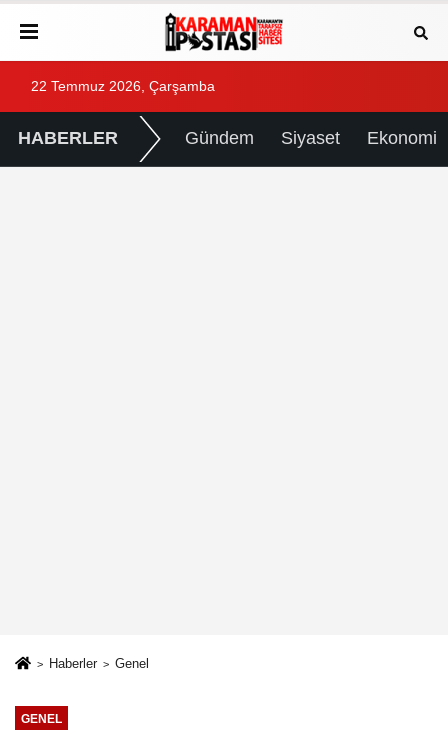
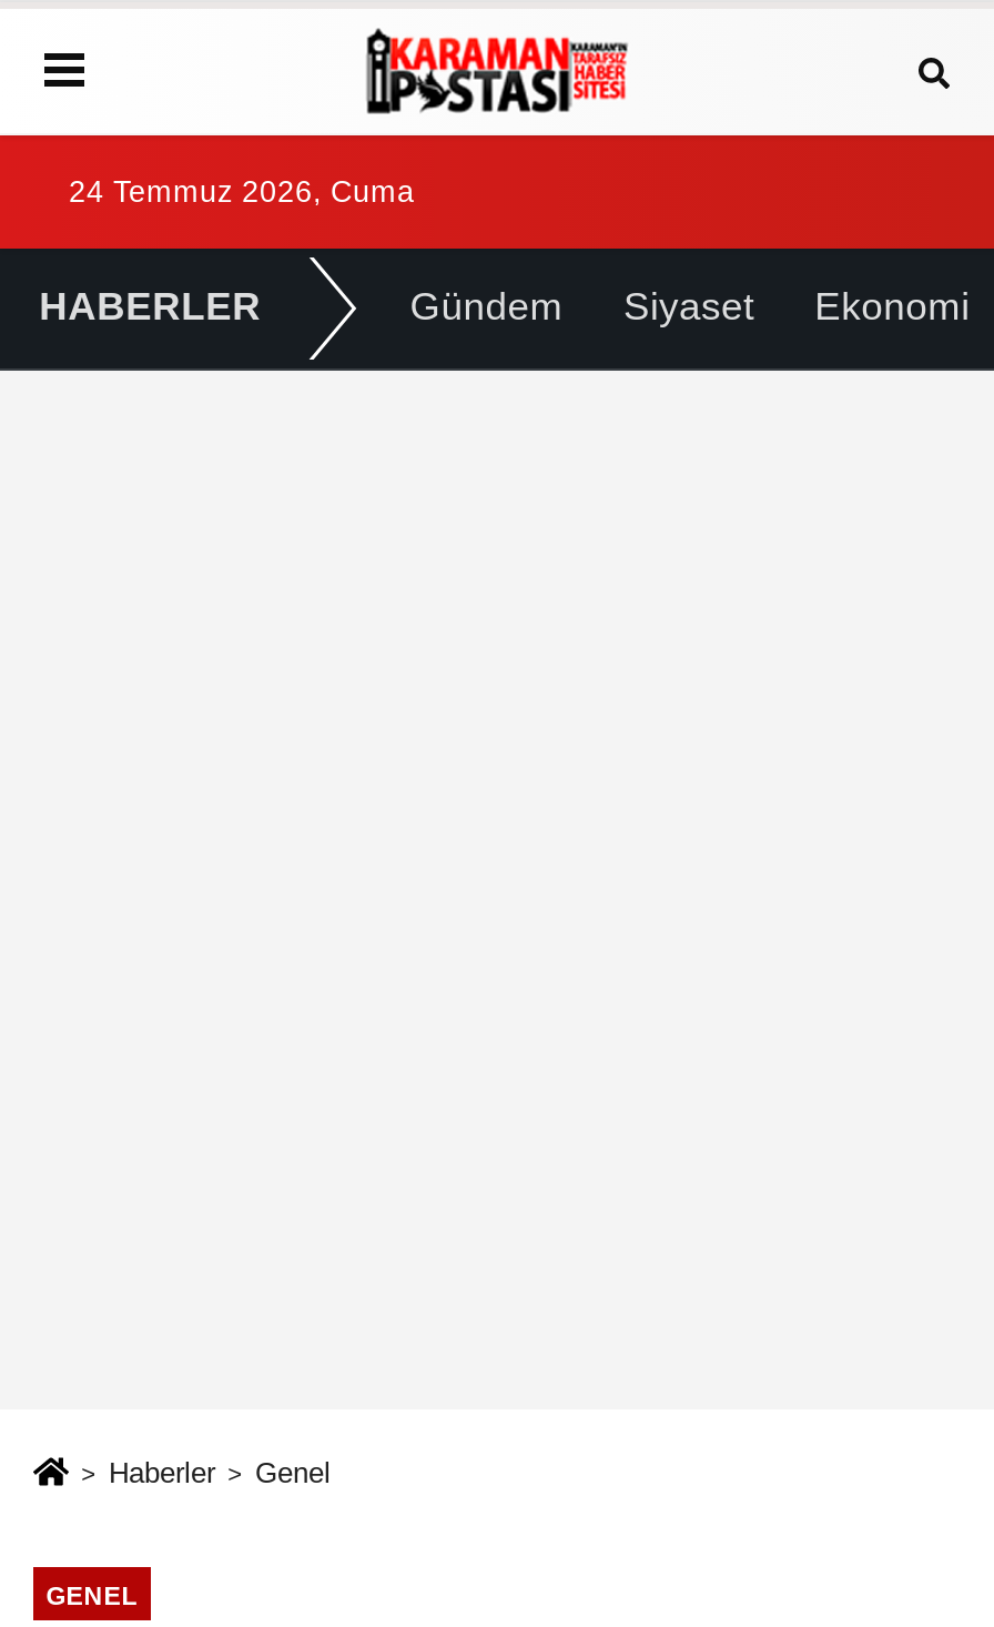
[31,79,215,94] 22 Temmuz 2026, Çarşamba -> [69,175,415,209] 24 Temmuz 2026, Cuma

